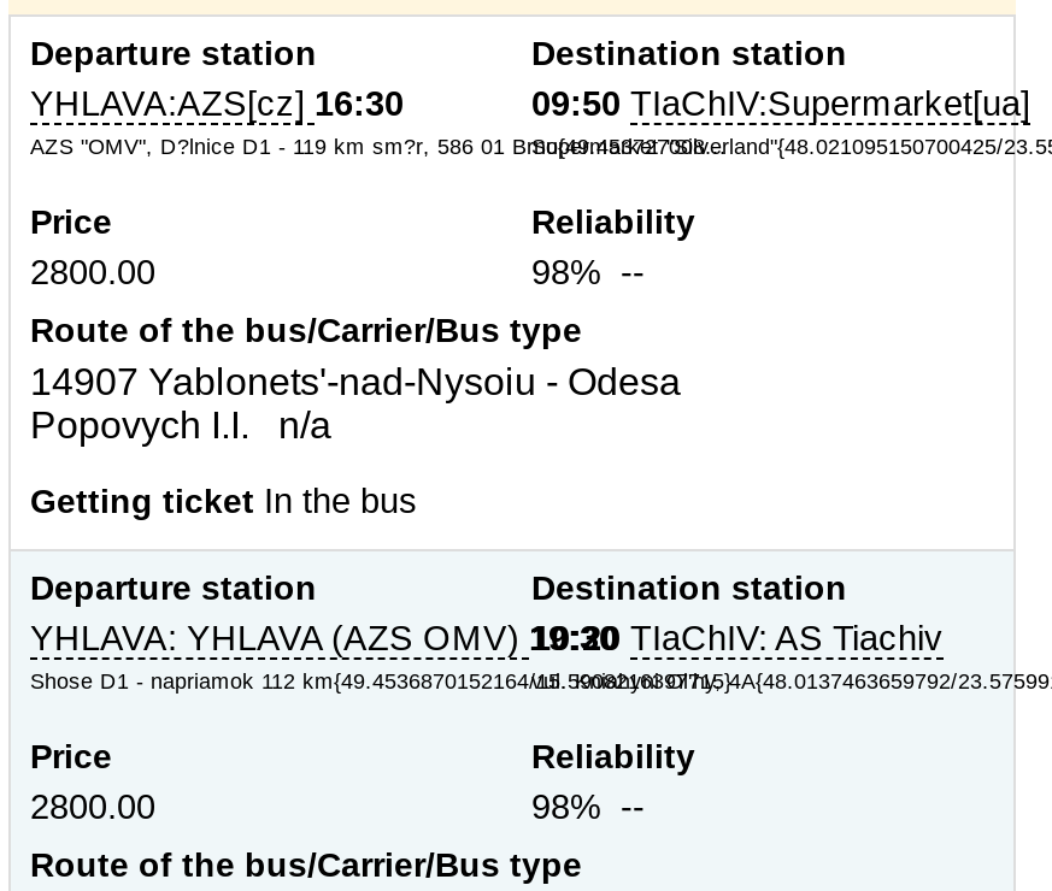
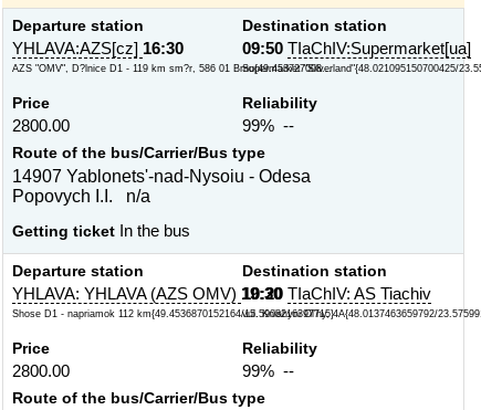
[531,253,654,291] 98% -- -> [242,117,299,135] 99% --
[531,787,654,826] 98% -- -> [242,362,299,380] 99% --

